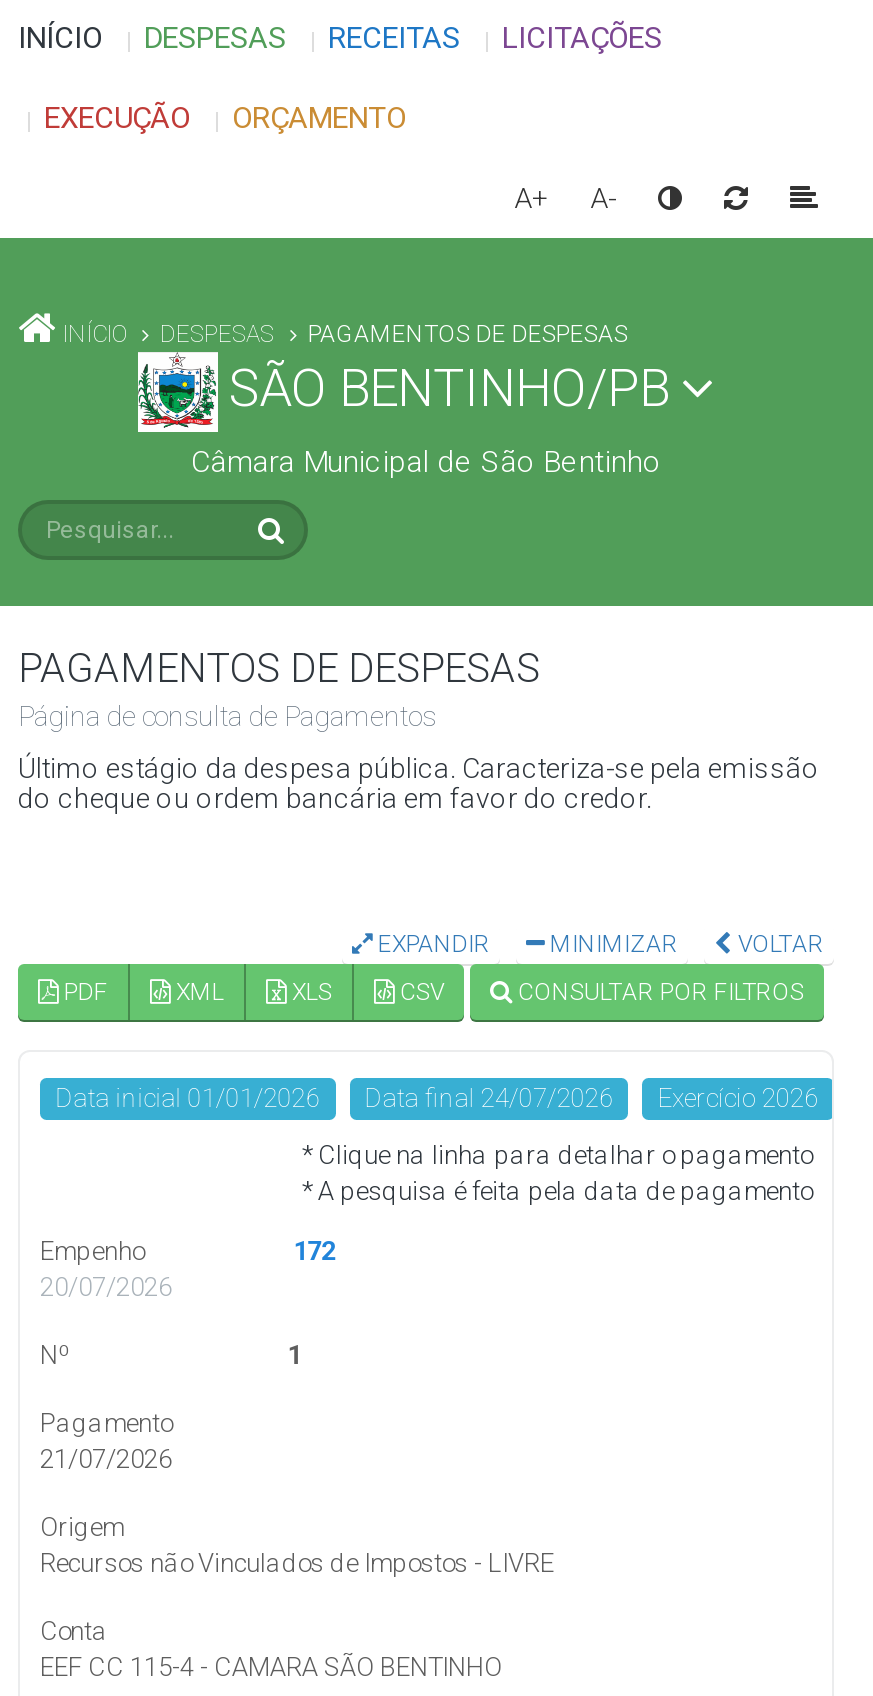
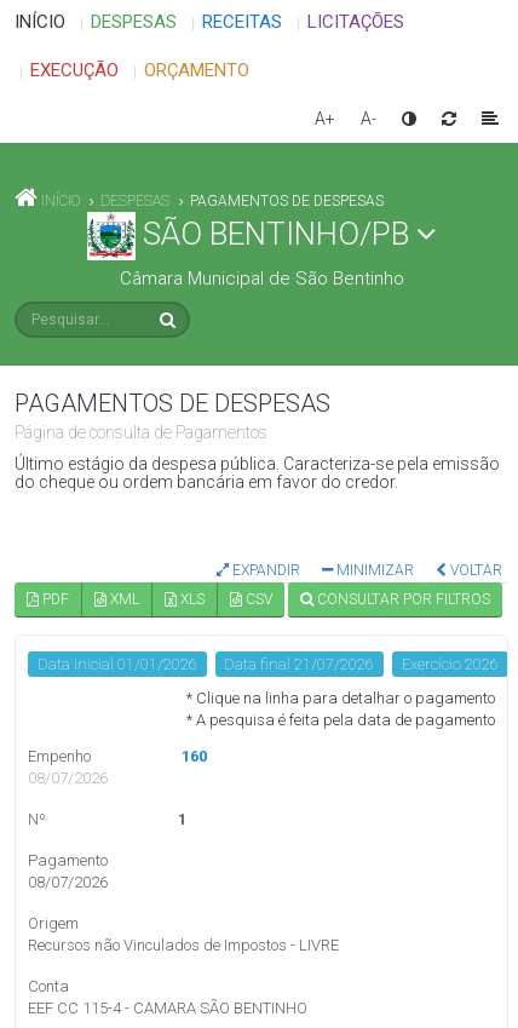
[56,1082,818,1112] Data inicial 01/01/2026 Data final 24/07/2026 Exercício 2026 -> [37,654,499,672] Data inicial 01/01/2026 Data final 21/07/2026 Exercício 2026
[287,1236,335,1266] 172 -> [177,747,206,765] 160
[40,1272,172,1302] 20/07/2026 -> [28,769,108,787] 08/07/2026
[40,1444,172,1474] 21/07/2026 -> [28,873,108,891] 08/07/2026

